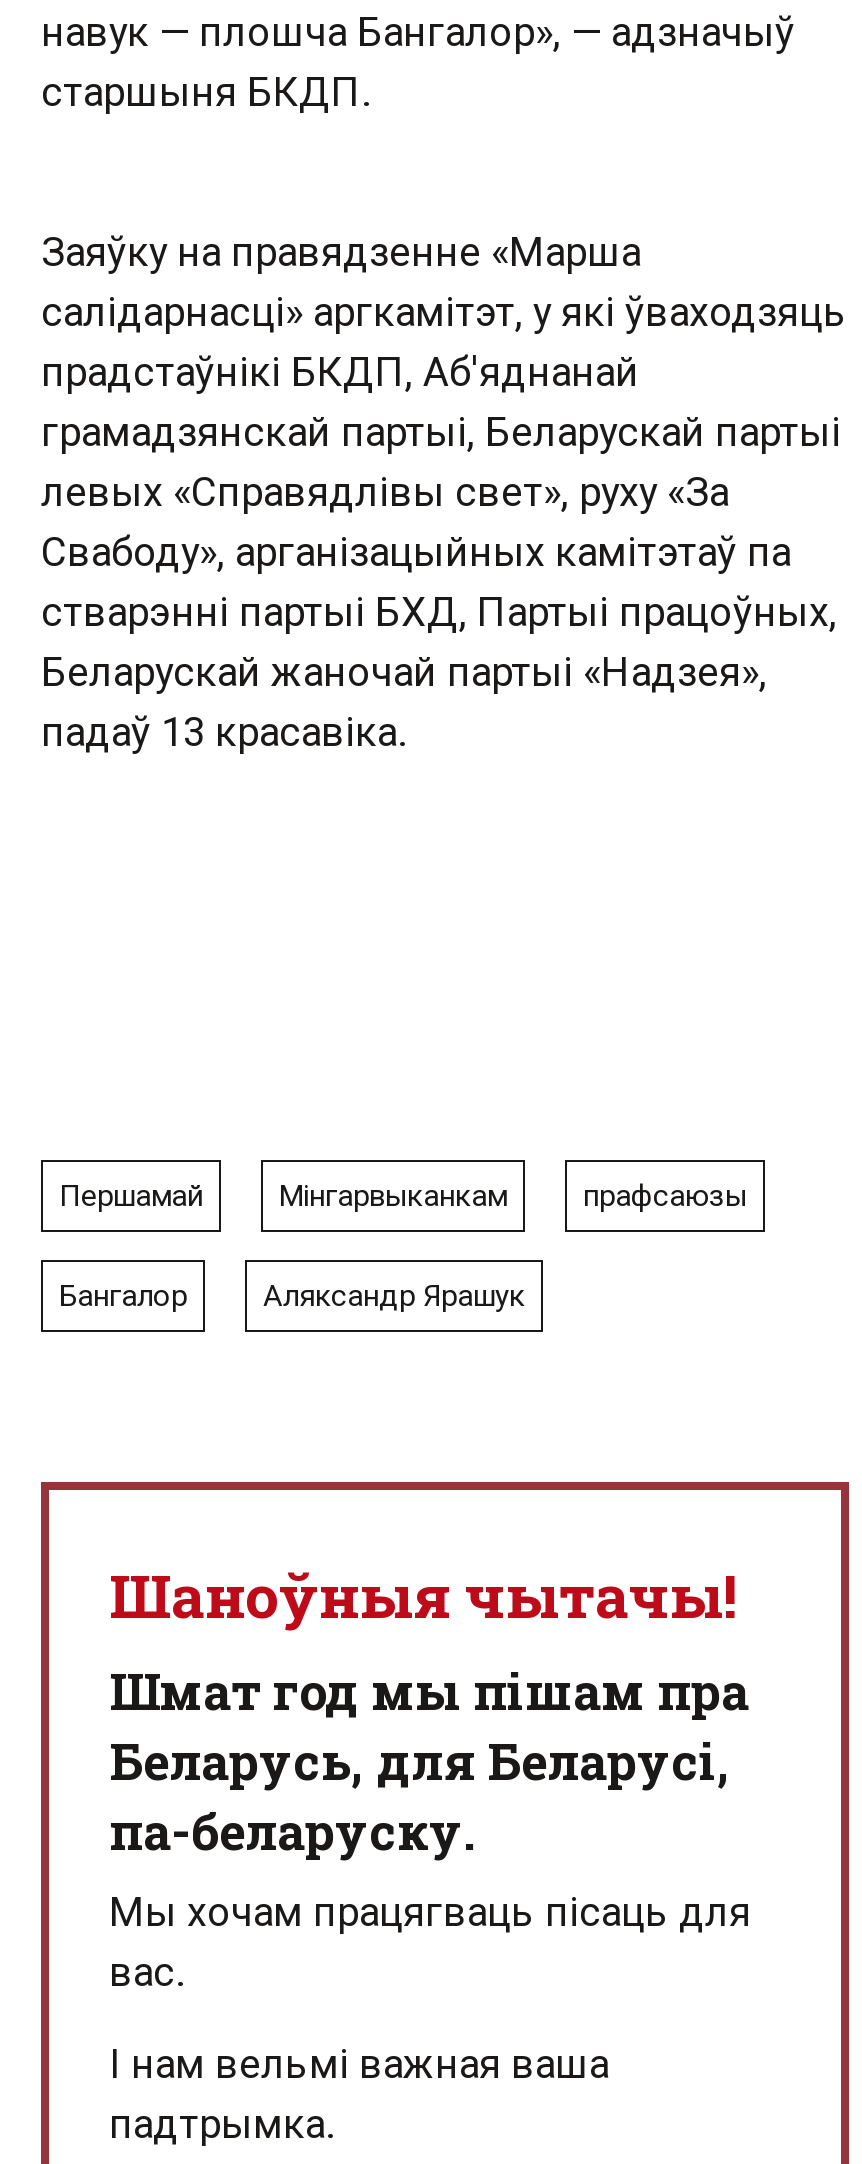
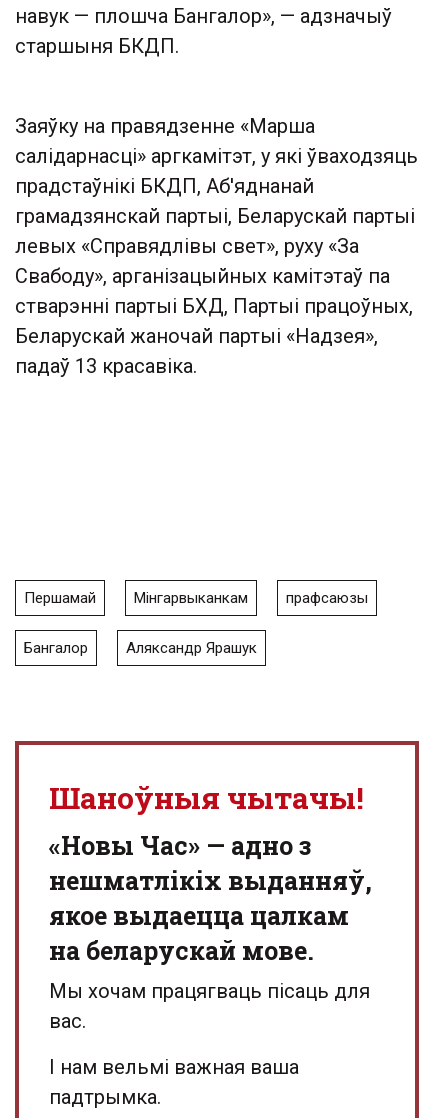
[109,1658,749,1864] Шмат год мы пішам пра | Беларусь, для Беларусі, | па-беларуску. -> [49,829,372,967] «Новы Час» — адно з | нешматлікіх выданняў, | якое выдаецца цалкам | на беларускай мове.

